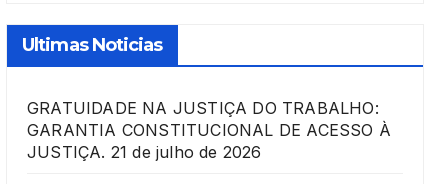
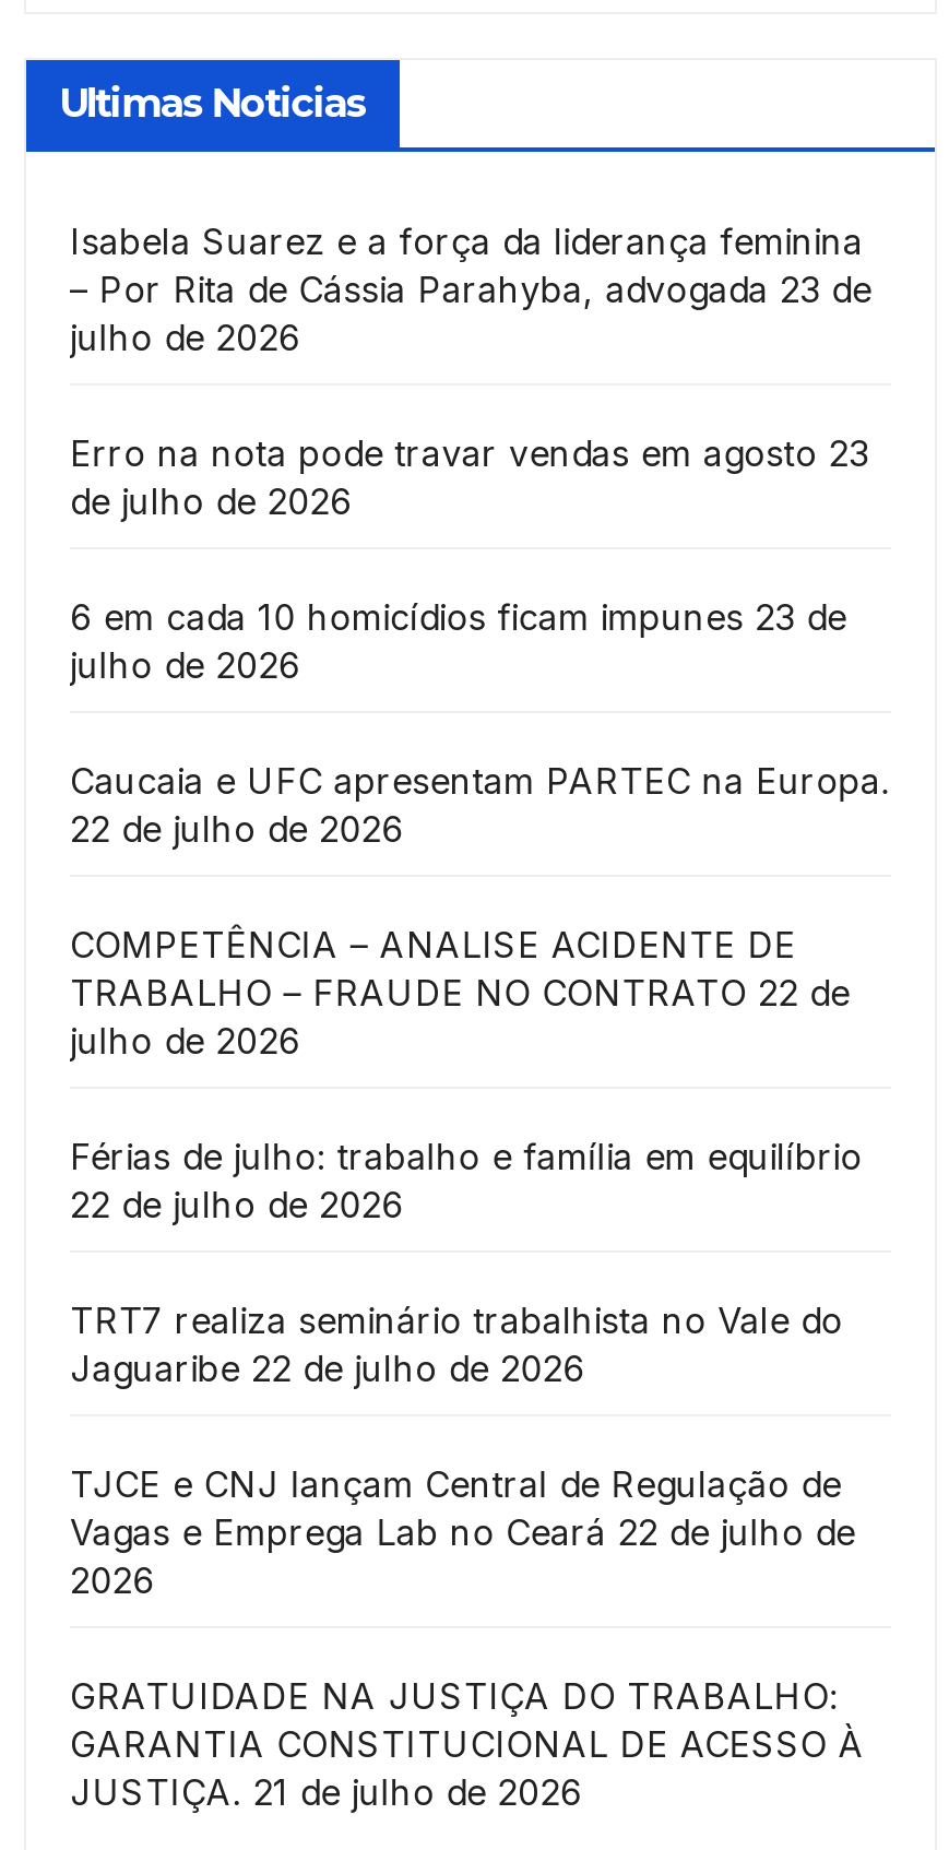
none -> [70,218,890,1601] Isabela Suarez e a força da liderança feminina | – Por Rita de Cássia Parahyba, advogada 23 de | julho de 2026 | Erro na nota pode travar vendas em agosto 23 | de julho de 2026 | 6 em cada 10 homicídios ficam impunes 23 de | julho de 2026 | Caucaia e UFC apresentam PARTEC na Europa. | 22 de julho de 2026 | COMPETÊNCIA – ANALISE ACIDENTE DE | TRABALHO – FRAUDE NO CONTRATO 22 de | julho de 2026 | Férias de julho: trabalho e família em equilíbrio | 22 de julho de 2026 | TRT7 realiza seminário trabalhista no Vale do | Jaguaribe 22 de julho de 2026 | TJCE e CNJ lançam Central de Regulação de | Vagas e Emprega Lab no Ceará 22 de julho de | 2026

